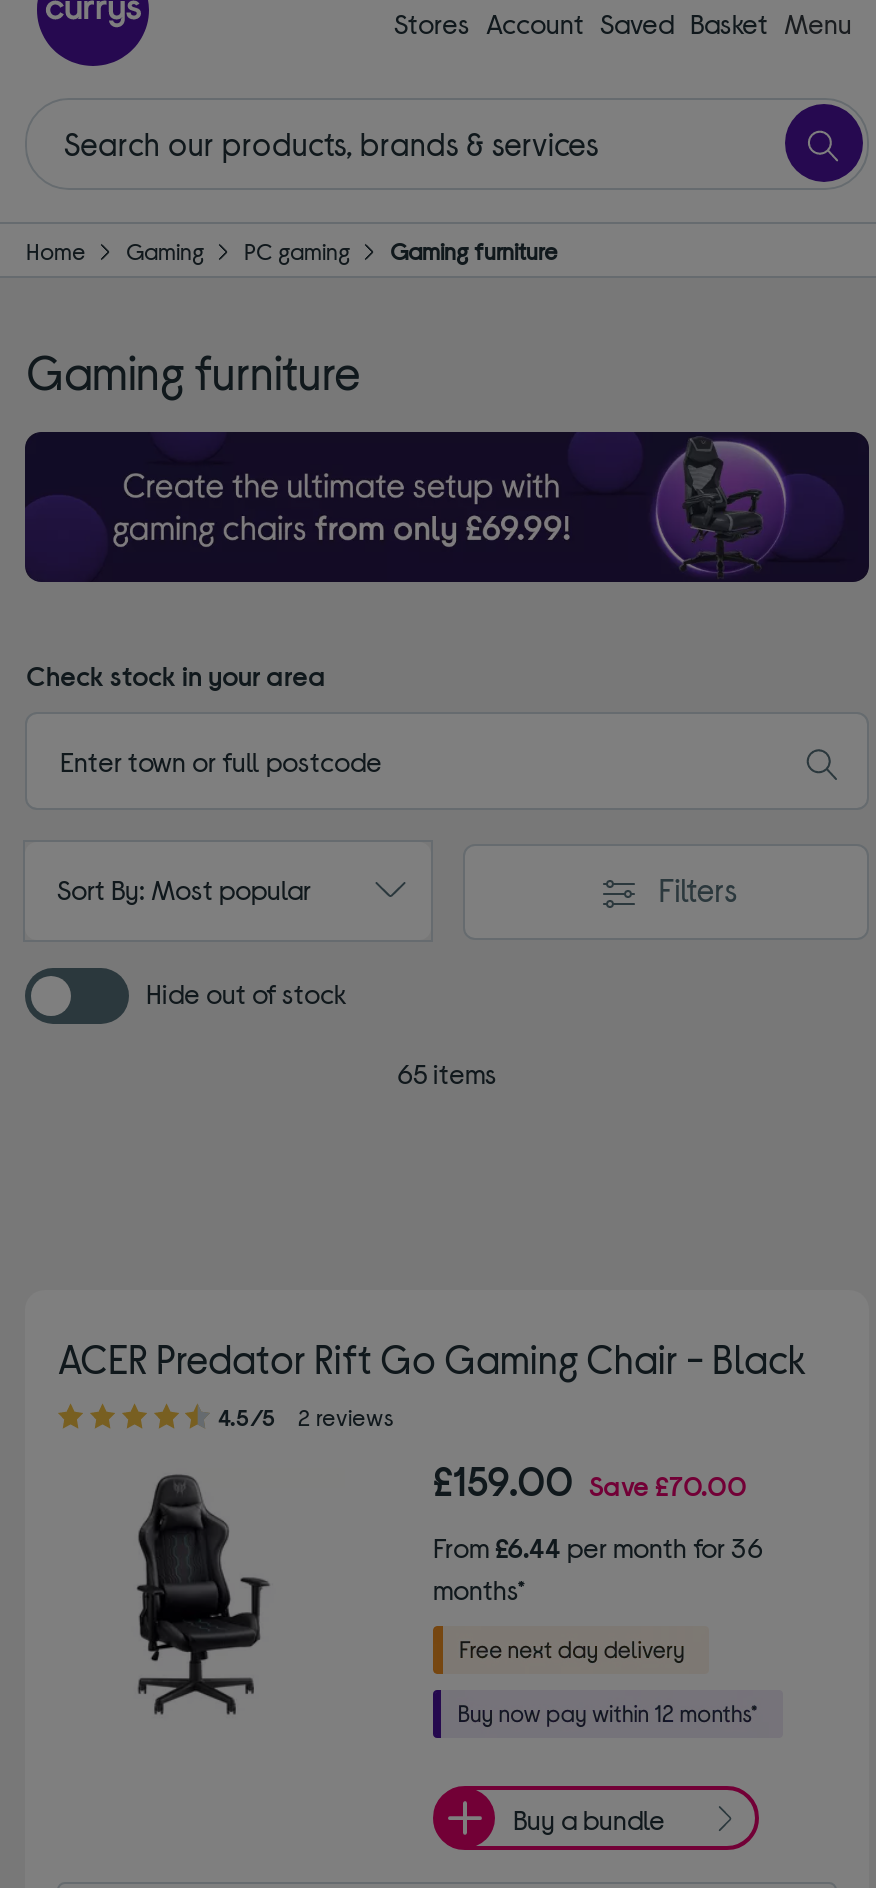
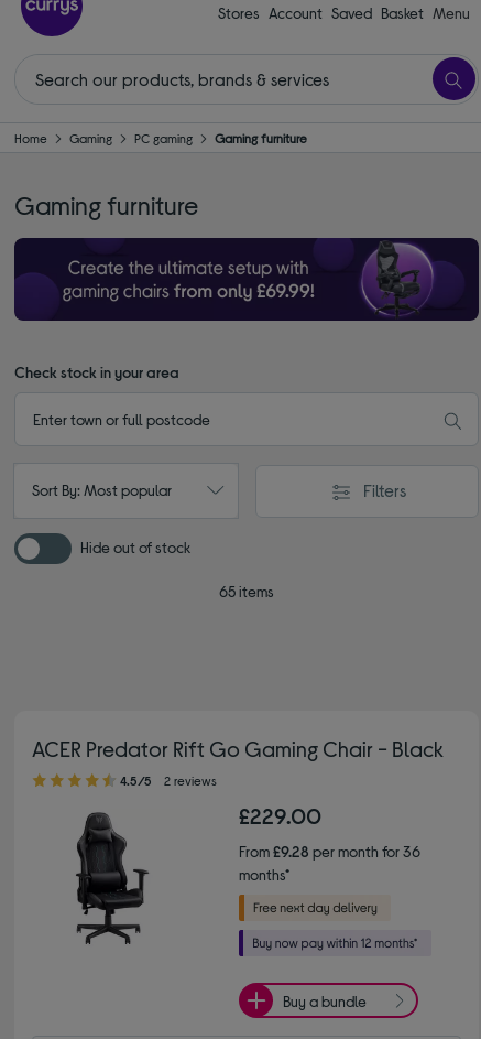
[433,1456,747,1504] £159.00 Save£70.00 -> [239,802,321,829] £229.00
[433,1530,763,1564] From £6.44 per month for 36 -> [239,842,420,861] From £9.28 per month for 36

